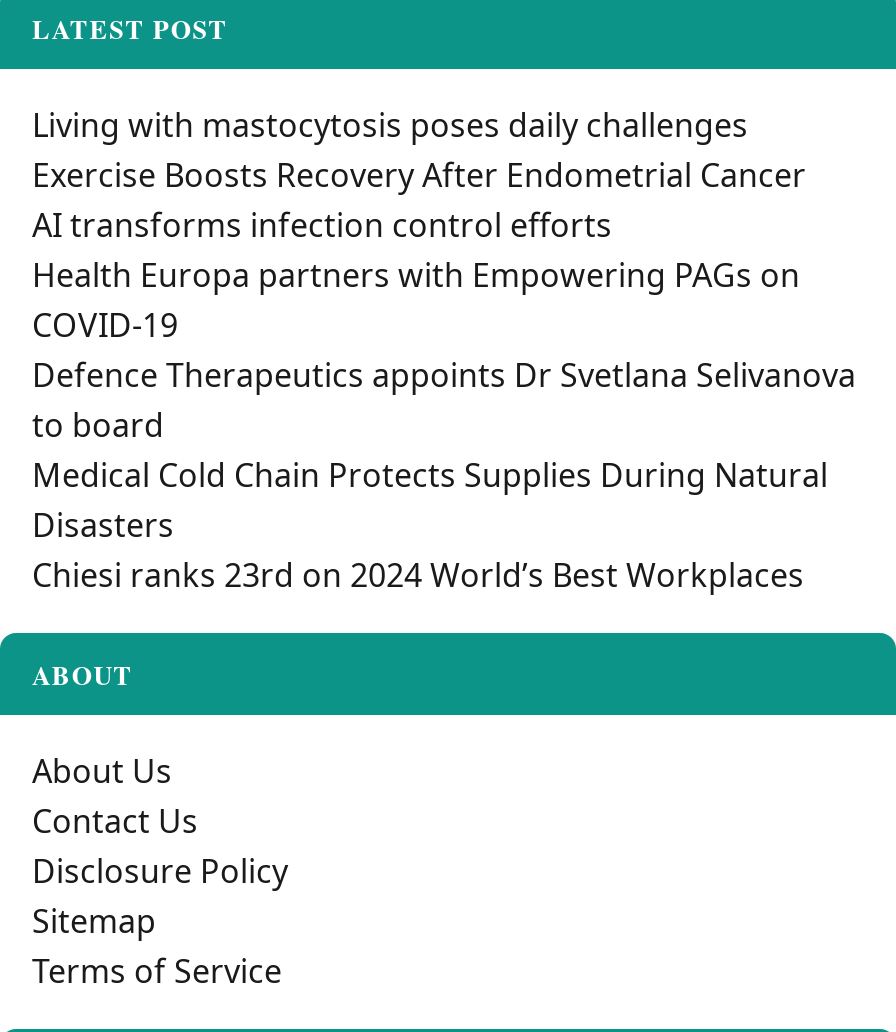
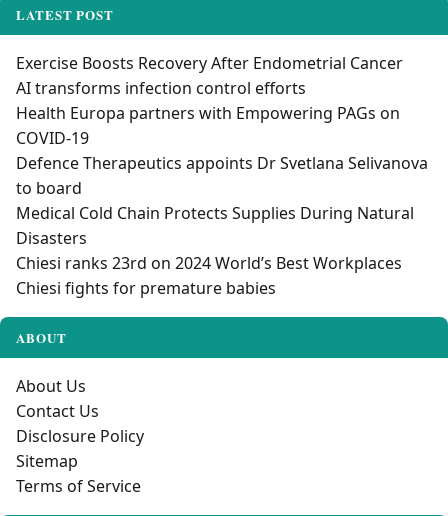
[32,103,748,147] Living with mastocytosis poses daily challenges -> none
moved [32,153,856,597] -> [16,52,428,274]: Exercise Boosts Recovery After Endometrial Cancer | AI transforms infection control efforts | Health Europa partners with Empowering PAGs on | ... | Disasters | Chiesi ranks 23rd on 2024 World’s Best Workplaces
none -> [16,277,276,299] Chiesi fights for premature babies

